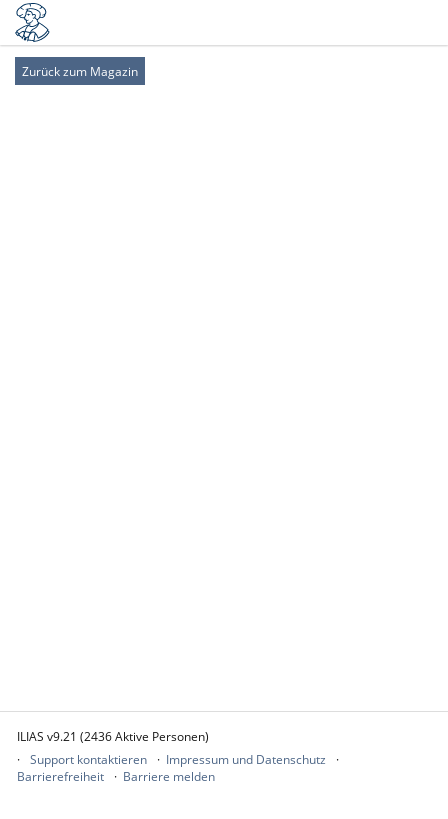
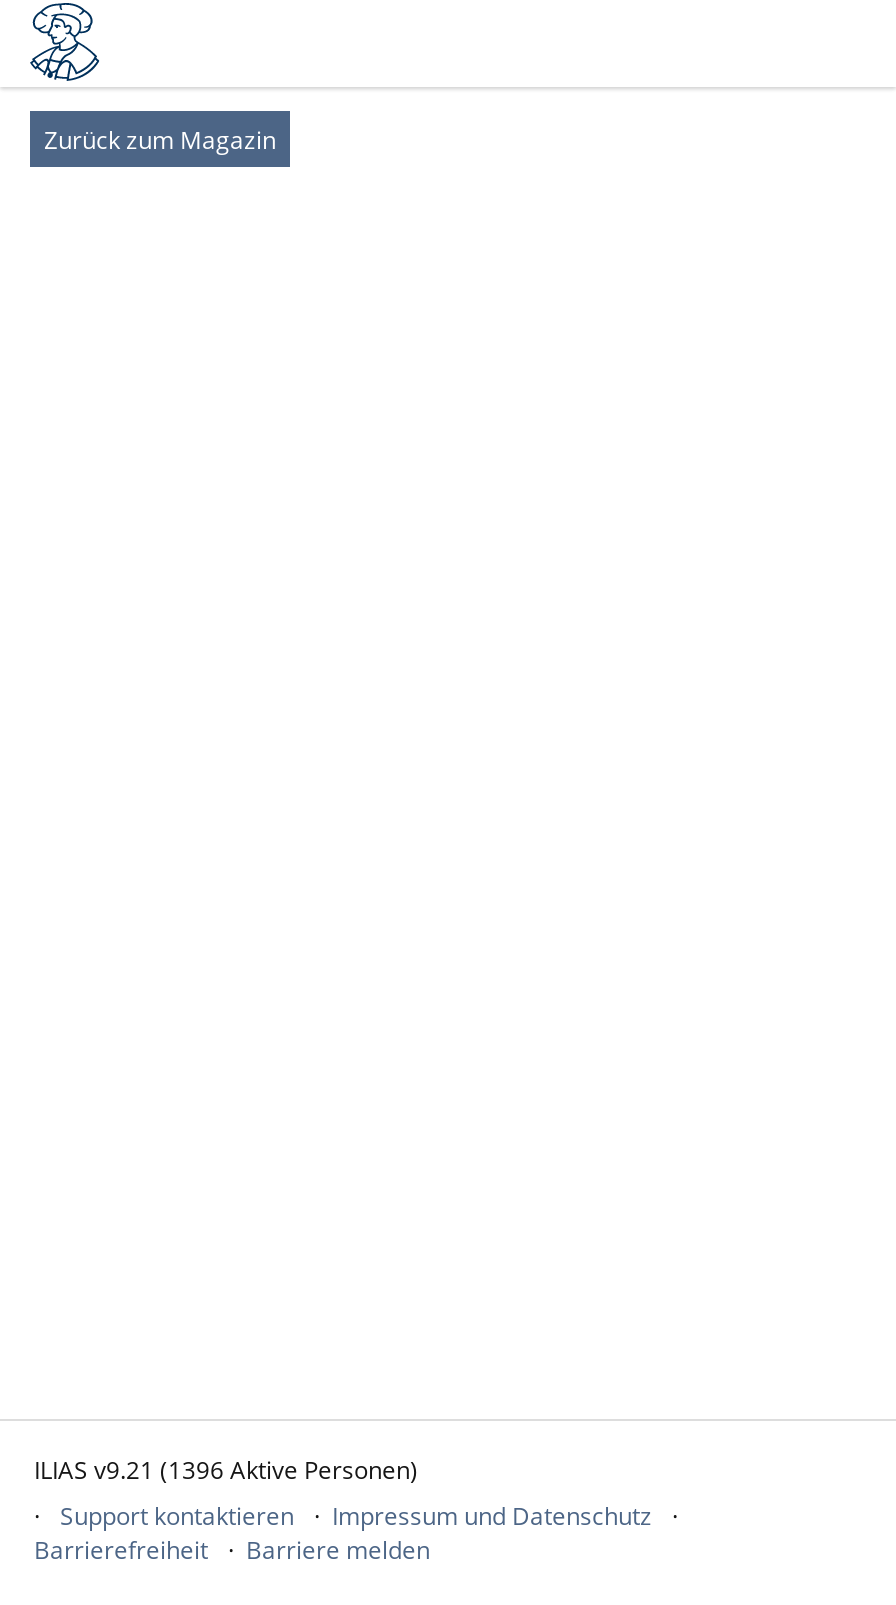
[17,728,209,745] ILIAS v9.21 (2436 Aktive Personen) -> [34,1453,418,1487] ILIAS v9.21 (1396 Aktive Personen)

